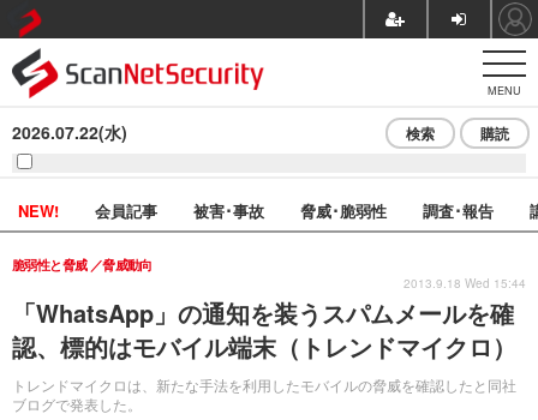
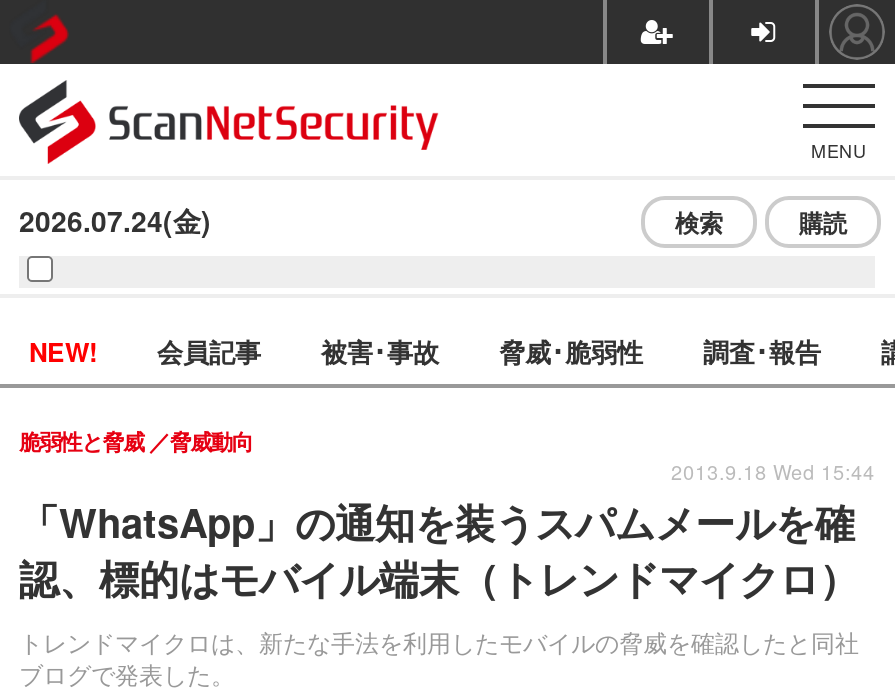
[12,120,127,144] 2026.07.22(水) -> [19,200,211,240] 2026.07.24(金)

